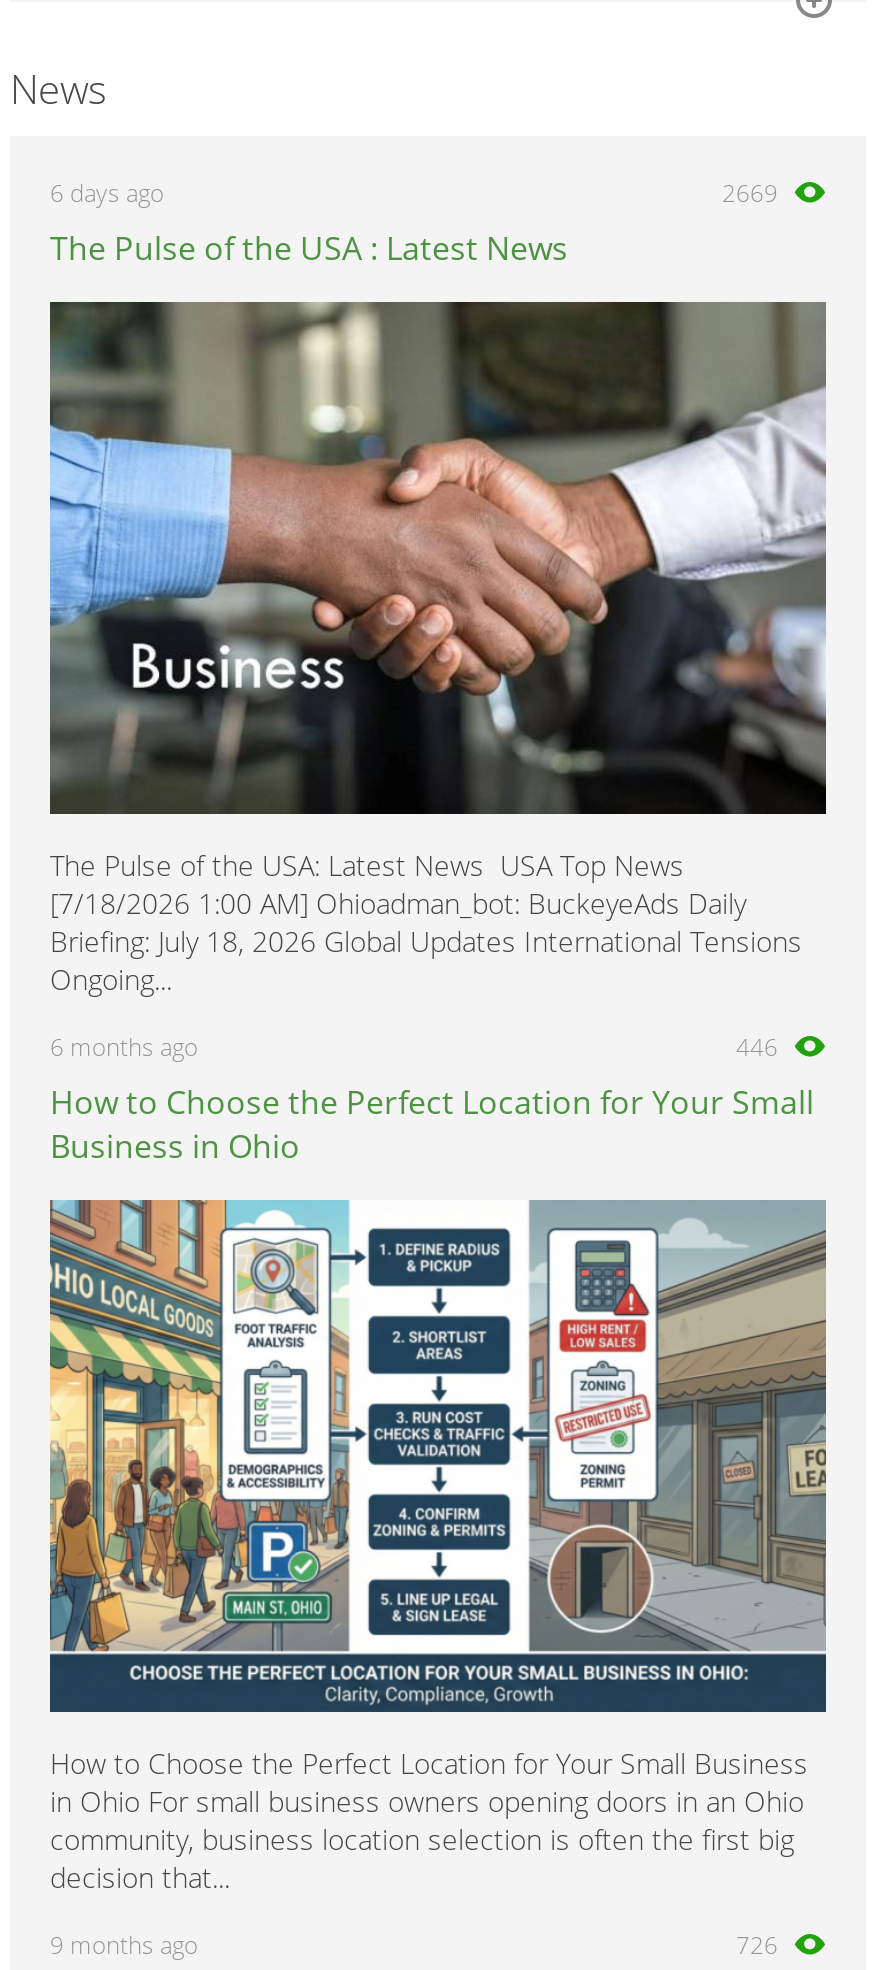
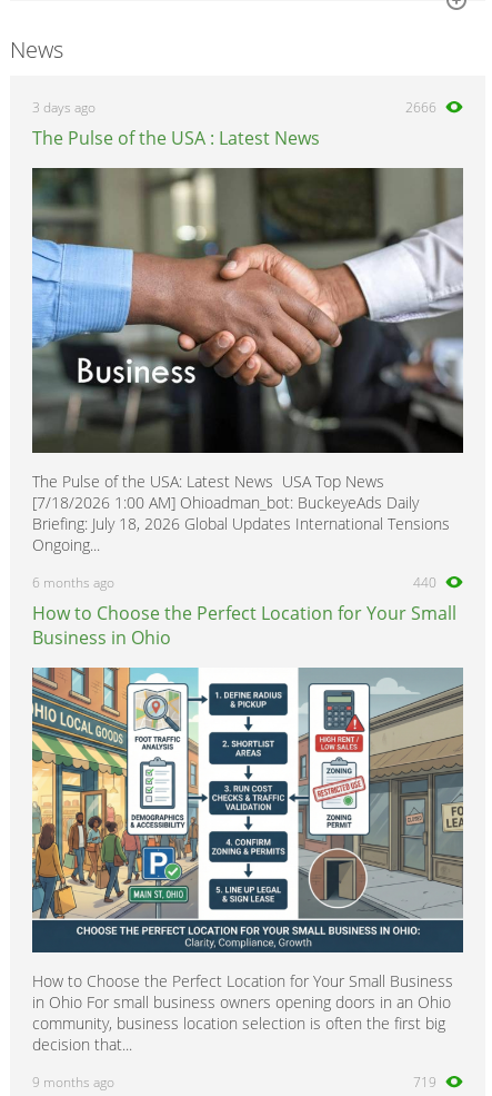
[50,176,164,210] 6 days ago -> [32,98,96,117] 3 days ago
[722,176,778,210] 2669 -> [405,98,436,117] 2666
[736,1030,778,1064] 446 -> [413,573,436,592] 440
[736,1928,778,1962] 726 -> [413,1073,436,1091] 719

